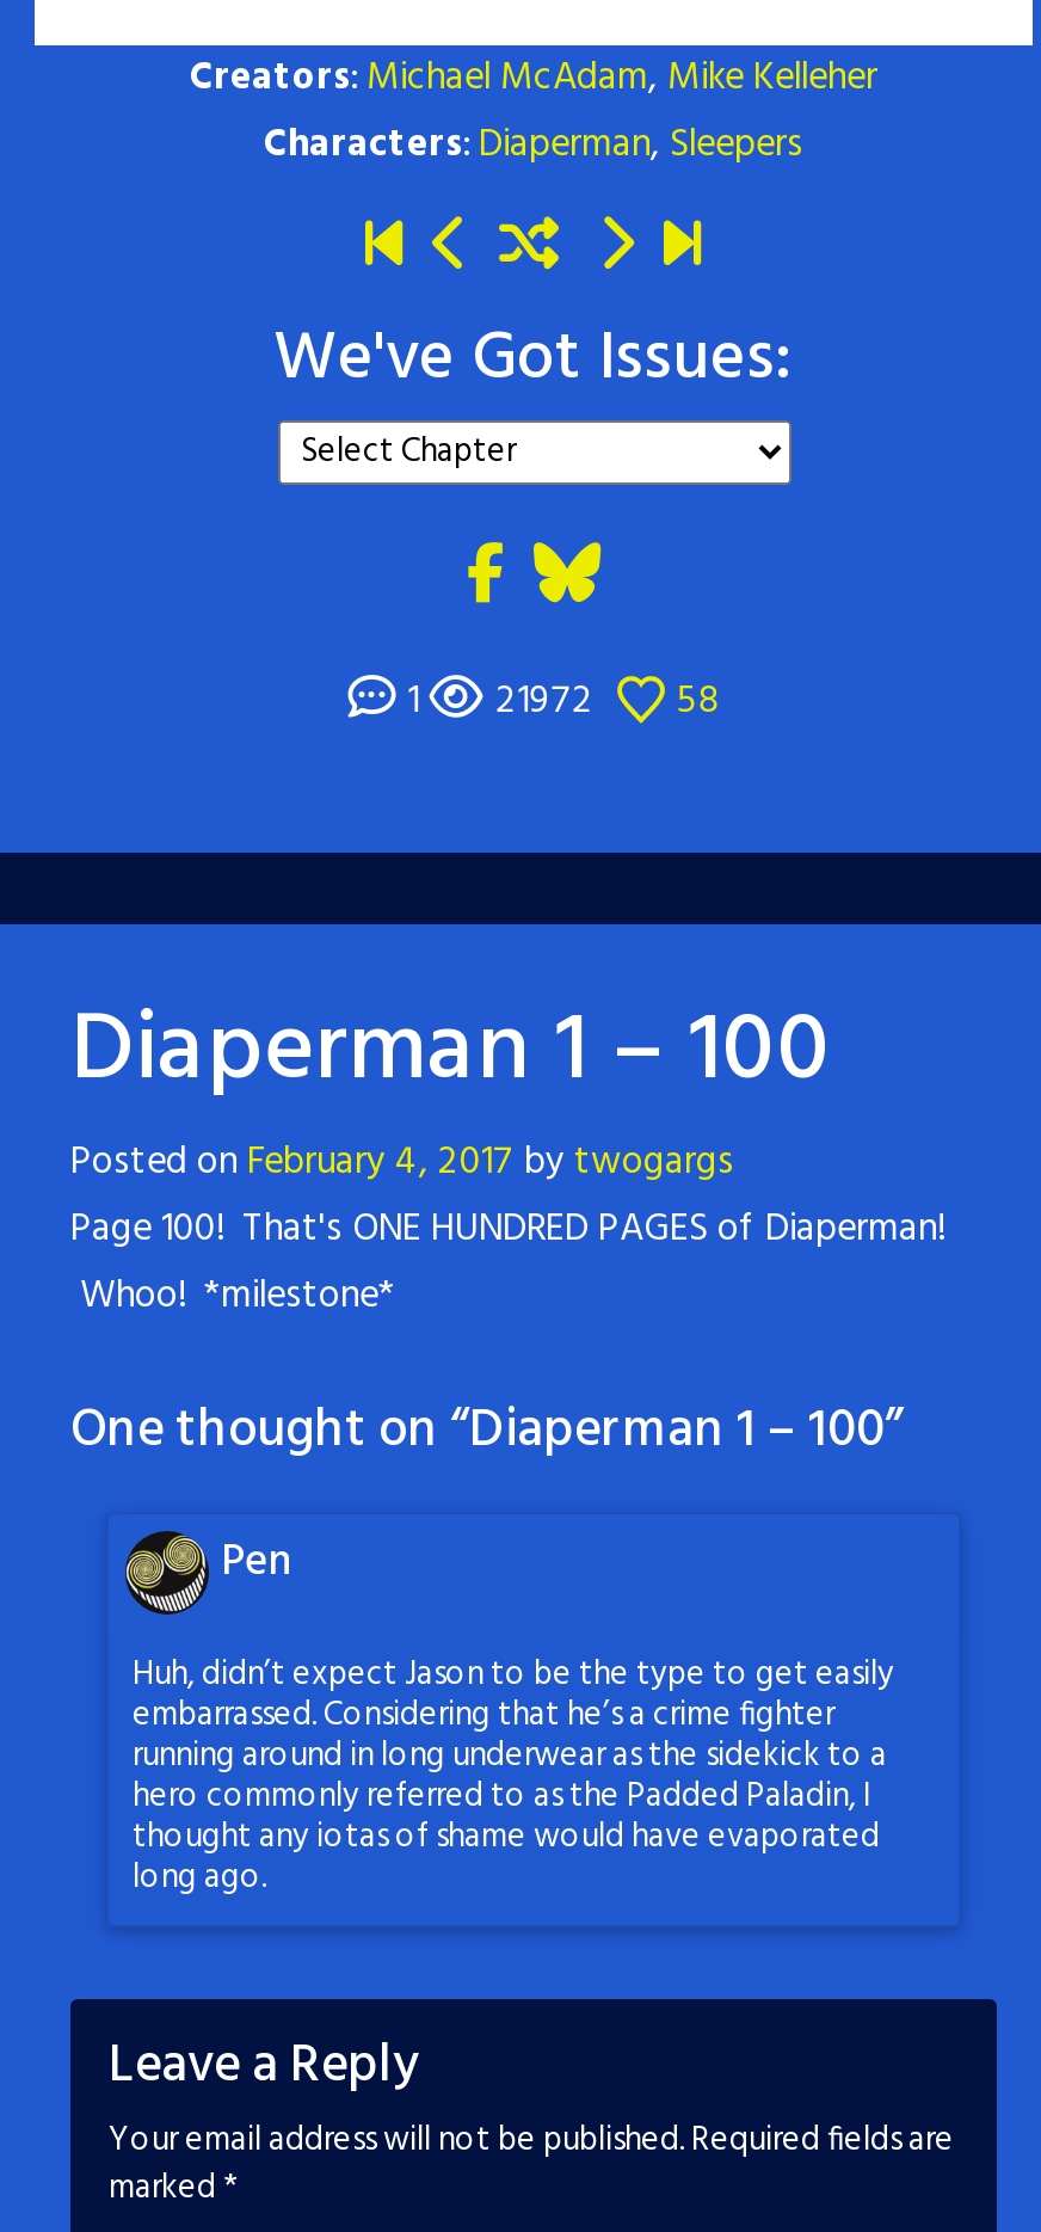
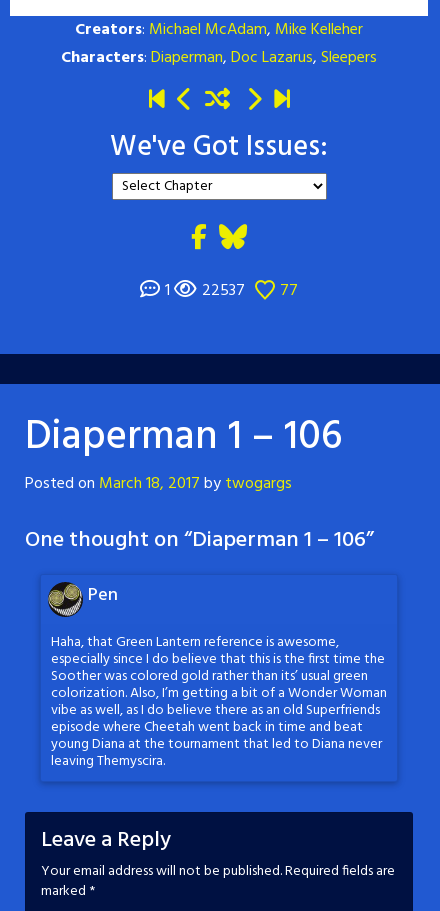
[264,114,803,176] Characters: Diaperman, Sleepers -> [61,45,377,71] Characters: Diaperman, Doc Lazarus, Sleepers
[496,670,719,733] 21972 | 58 -> [202,278,298,304] 22537 | 77
[70,976,944,1327] Diaperman 1 – 100 | Posted on February 4, 2017 by twogargs | Page 100! That's ONE HUNDRED PAGES of Diaperman! | Whoo! *milestone* -> [25,406,342,497] Diaperman 1 – 106 | Posted on March 18, 2017 by twogargs
[70,1389,904,1473] One thought on “Diaperman 1 – 100” -> [25,523,374,558] One thought on “Diaperman 1 – 106”
moved [123,1528,292,1617] -> [47,581,118,618]: [image] | Pen
[133,1647,894,1905] Huh, didn’t expect Jason to be the type to get easily | embarrassed. Considering that he’s a crime fighter | running around in long underwear as the sidekick to a | hero commonly referred to as the Padded Paladin, I | thought any iotas of shame would have evaporated | long ago. -> [51,631,387,773] Haha, that Green Lantern reference is awesome, | especially since I do believe that this is the first time the | Soother was colored gold rather than its’ usual green | colorization. Also, I’m getting a bit of a Wonder Woman | vibe as well, as I do believe there as an old Superfriends | episode where Cheetah went back in time and beat | young Diana at the tournament that led to Diana never | leaving Themyscira.

